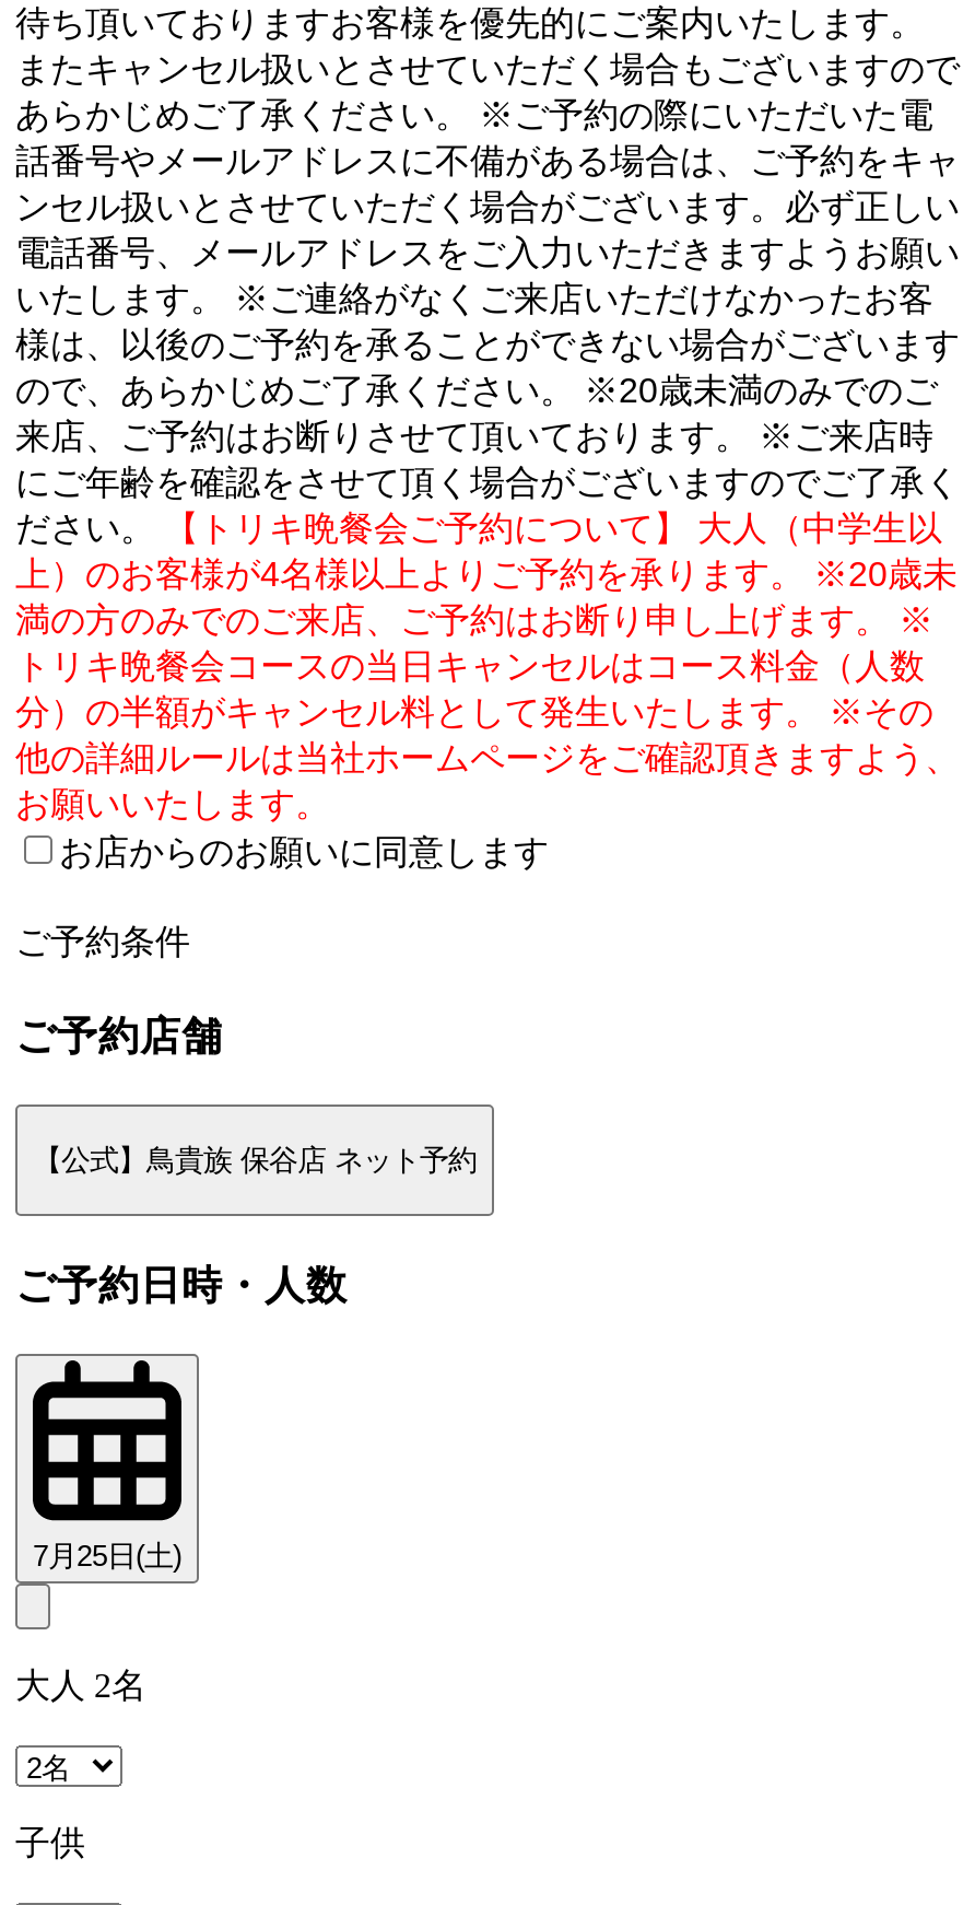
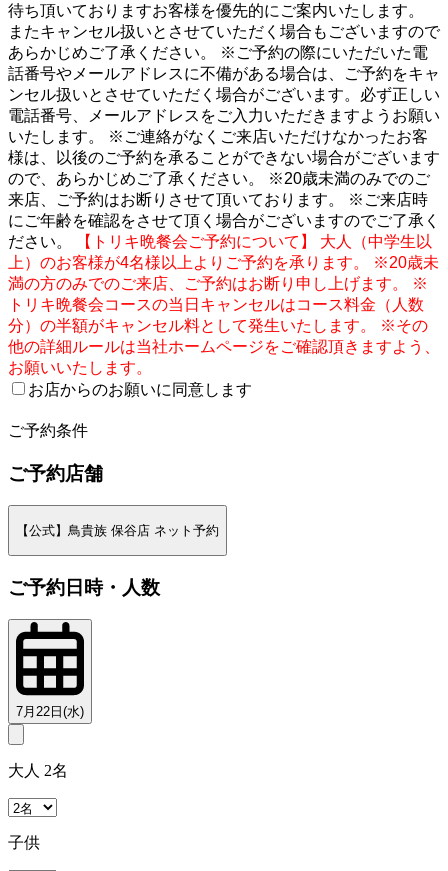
[33,1540,181,1573] 7月25日(土) -> [16,704,84,719] 7月22日(水)

